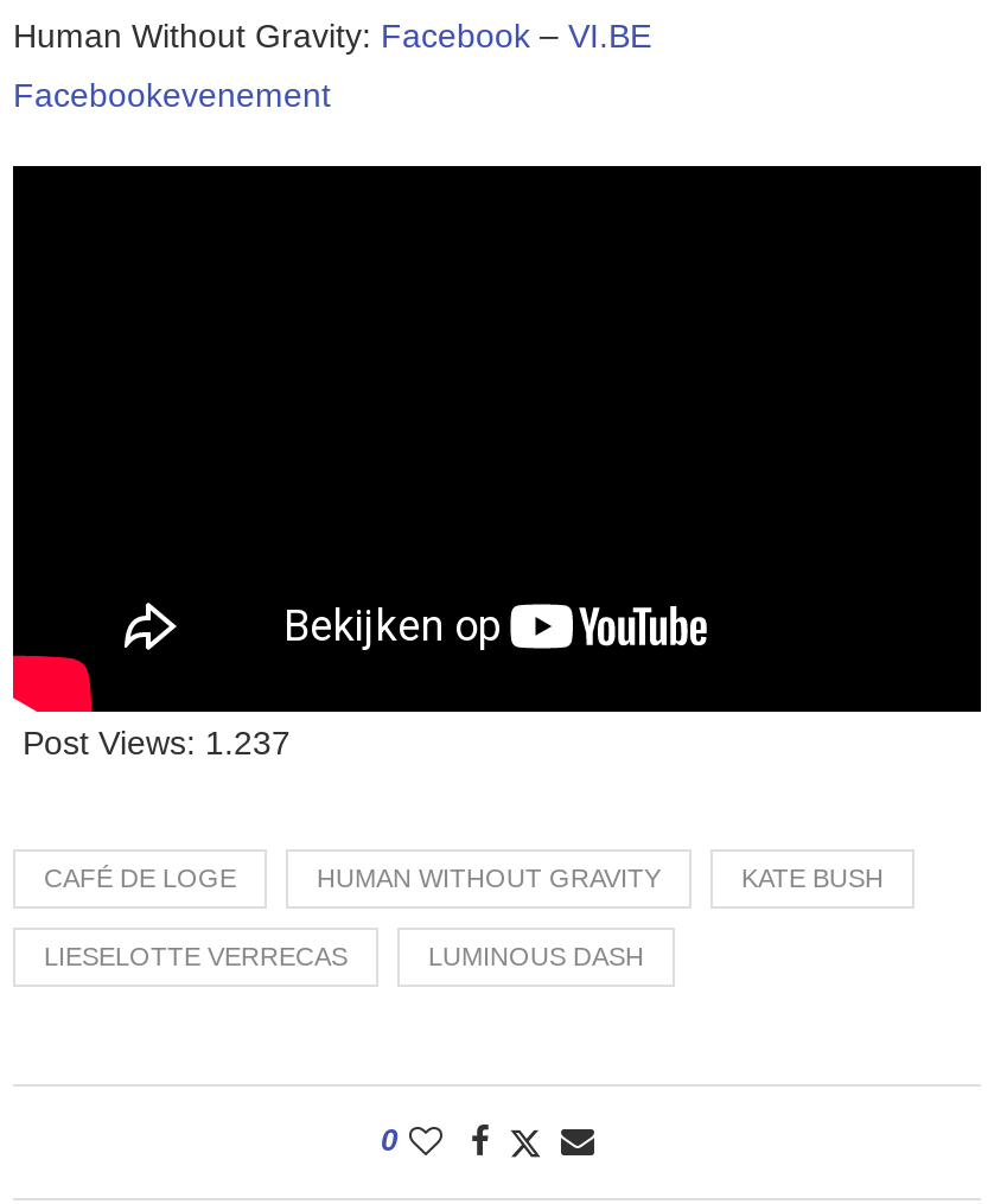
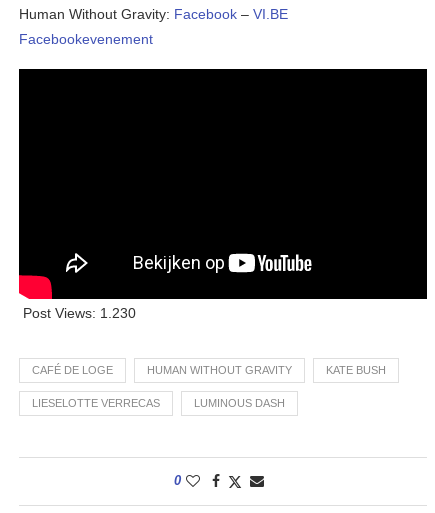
[23,723,291,761] Post Views: 1.237 -> [23,305,136,321] Post Views: 1.230

